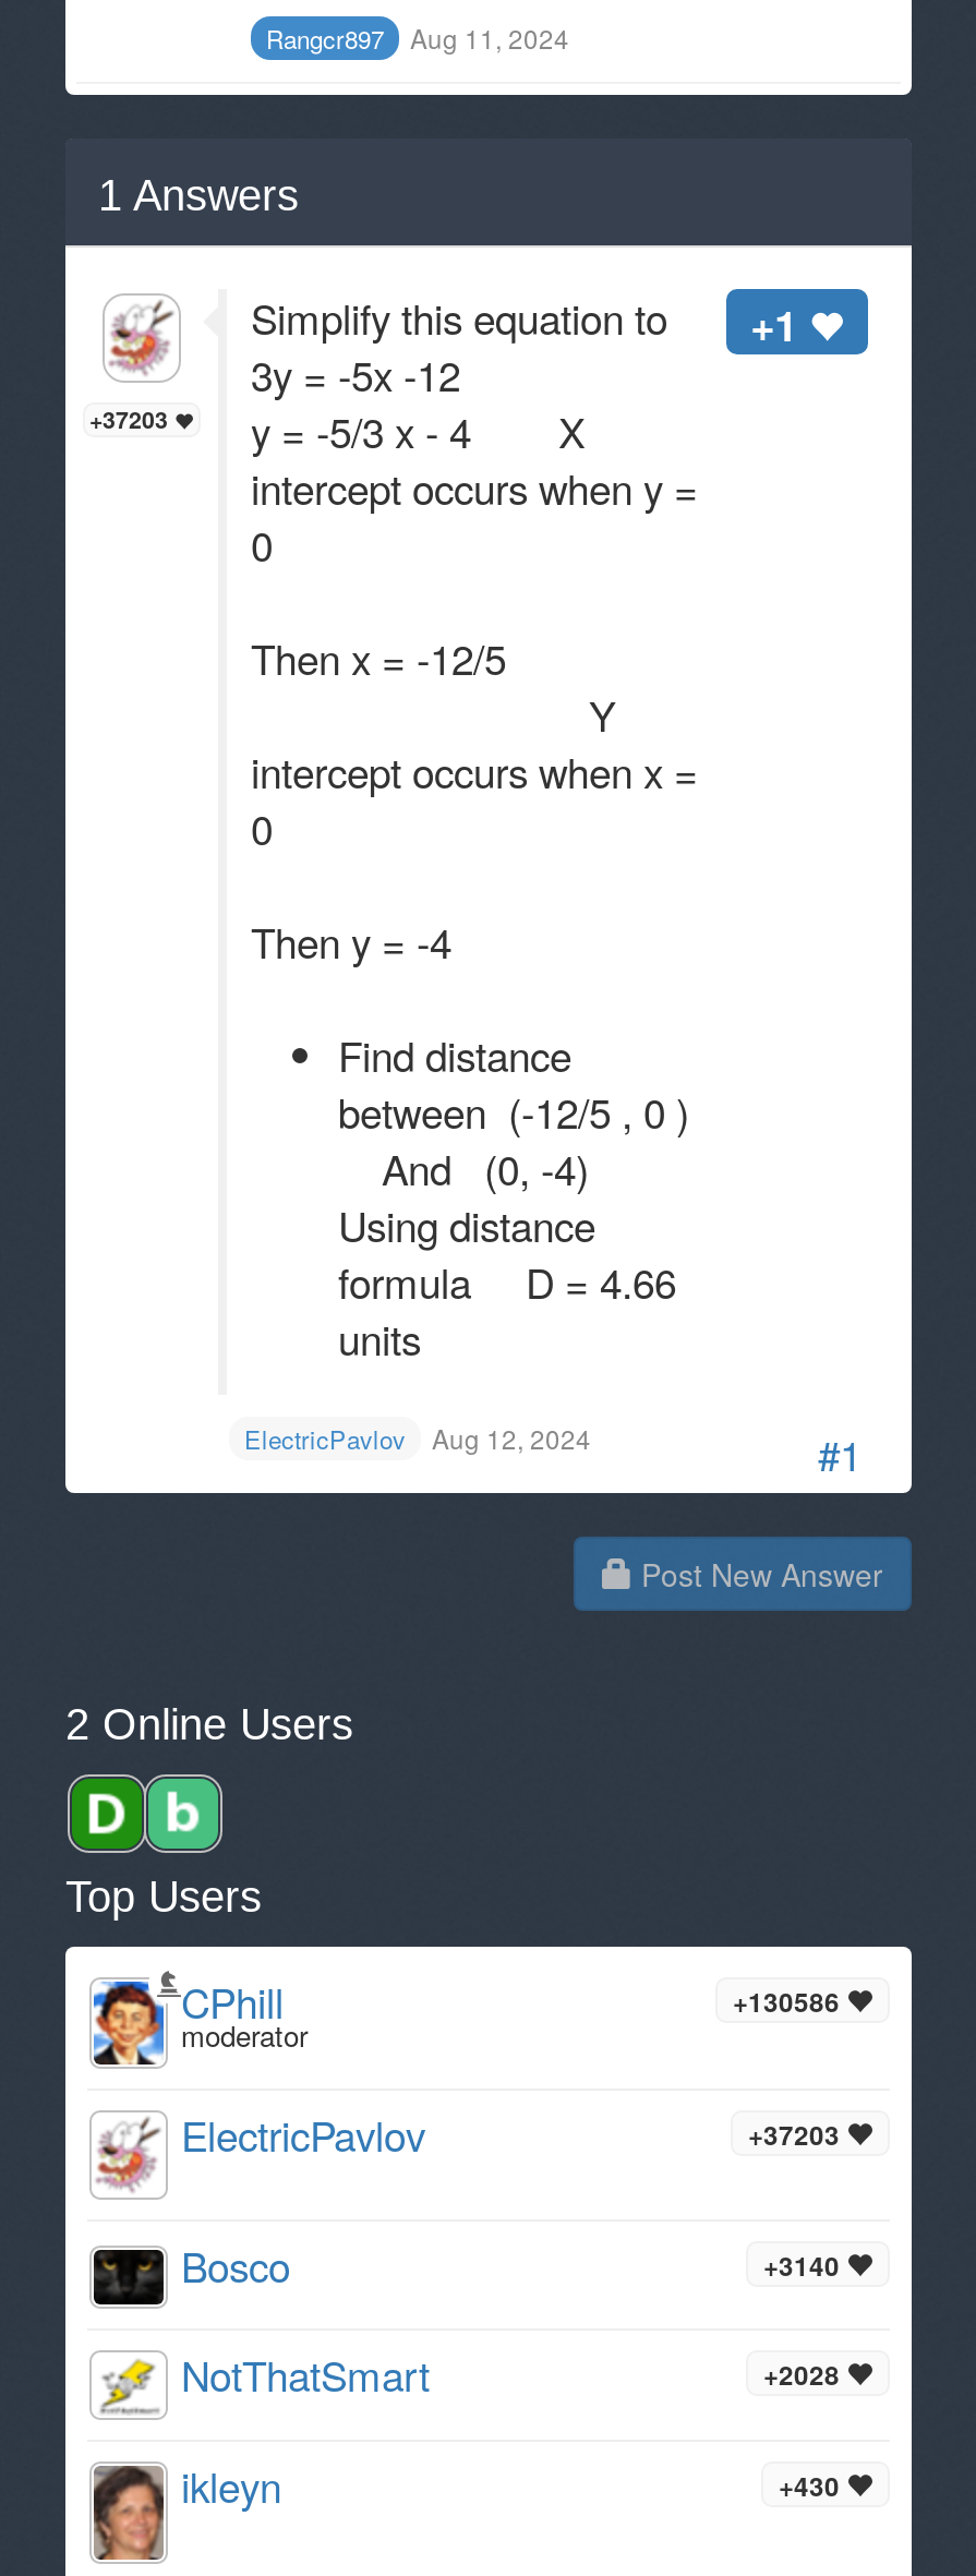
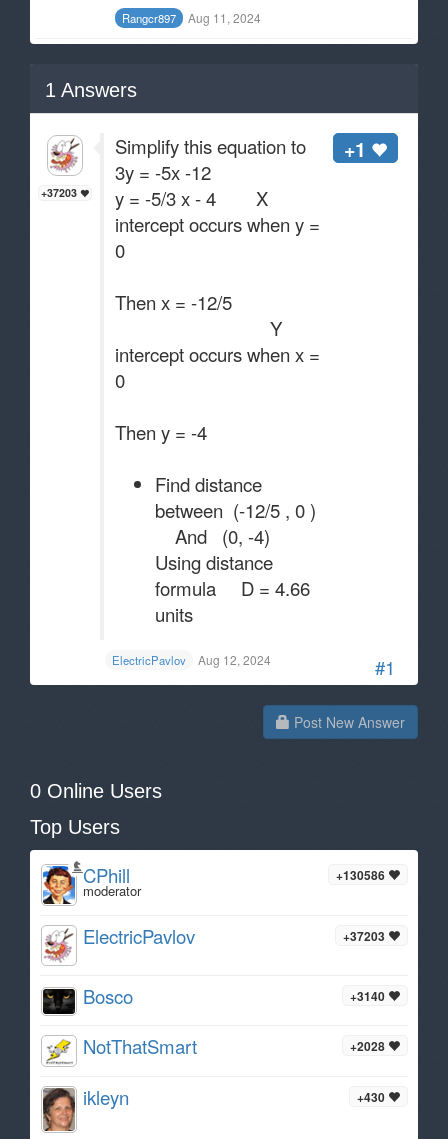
[65,1700,353,1748] 2 Online Users -> [30,780,162,802] 0 Online Users

